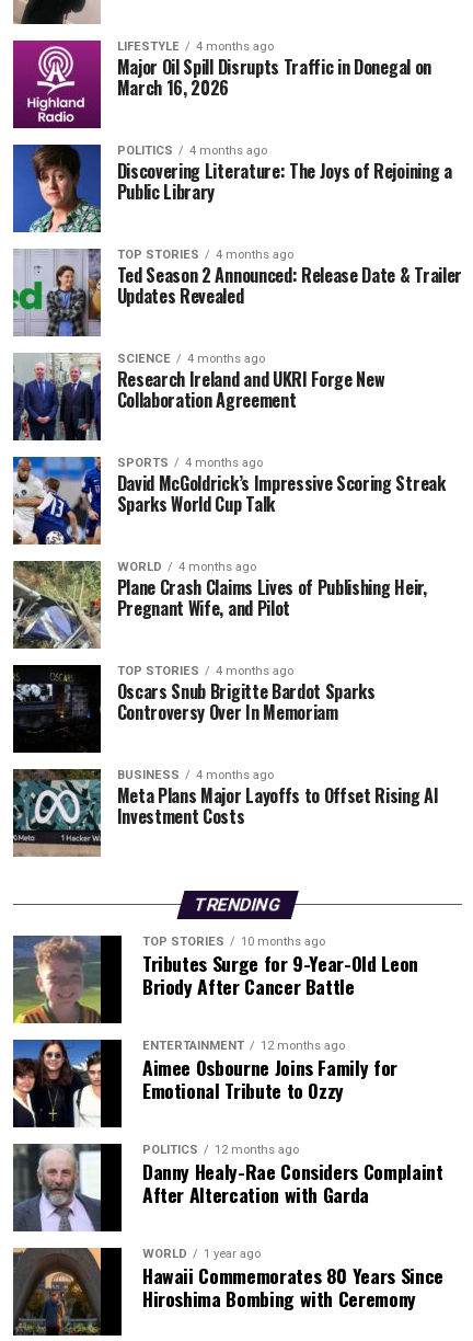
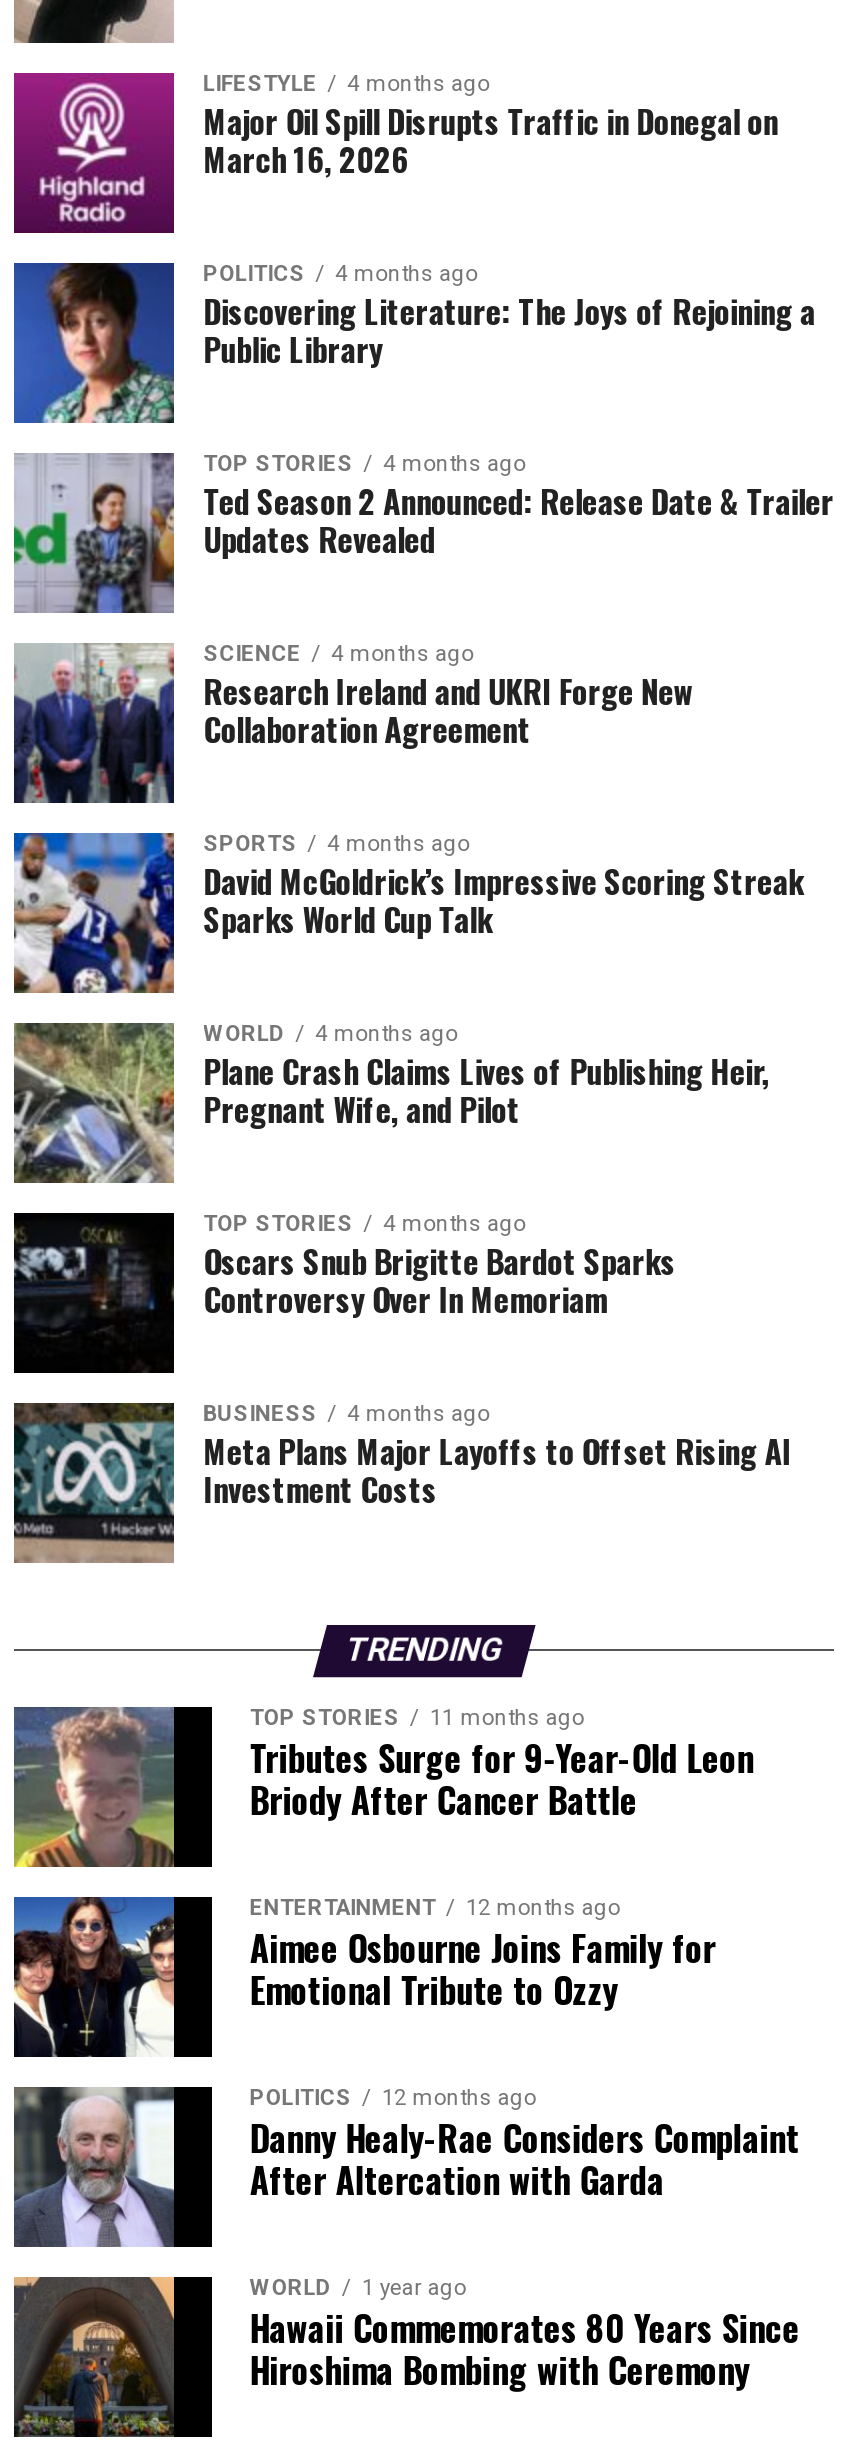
[142,935,325,949] TOP STORIES 10 months ago -> [250,1706,584,1732] TOP STORIES 11 months ago

